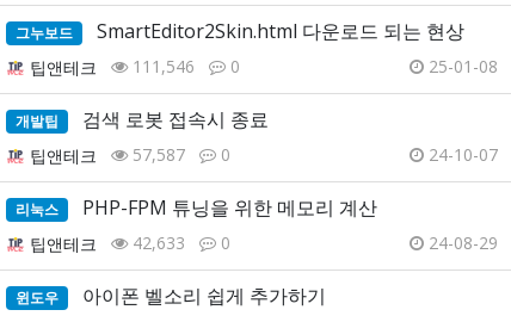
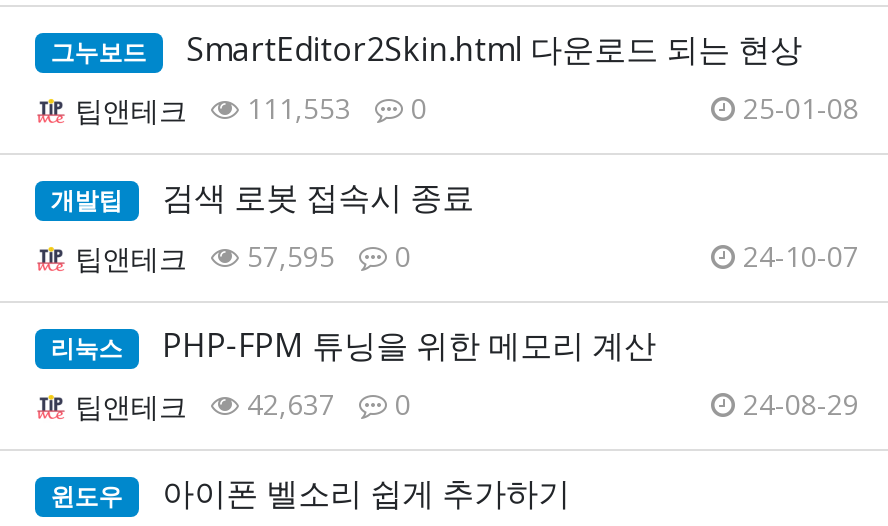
[30,55,240,79] 팁앤테크 111,546 0 -> [75,89,427,129] 팁앤테크 111,553 0
[30,143,230,167] 팁앤테크 57,587 0 -> [75,237,411,277] 팁앤테크 57,595 0
[30,231,230,255] 팁앤테크 42,633 0 -> [75,385,411,425] 팁앤테크 42,637 0

